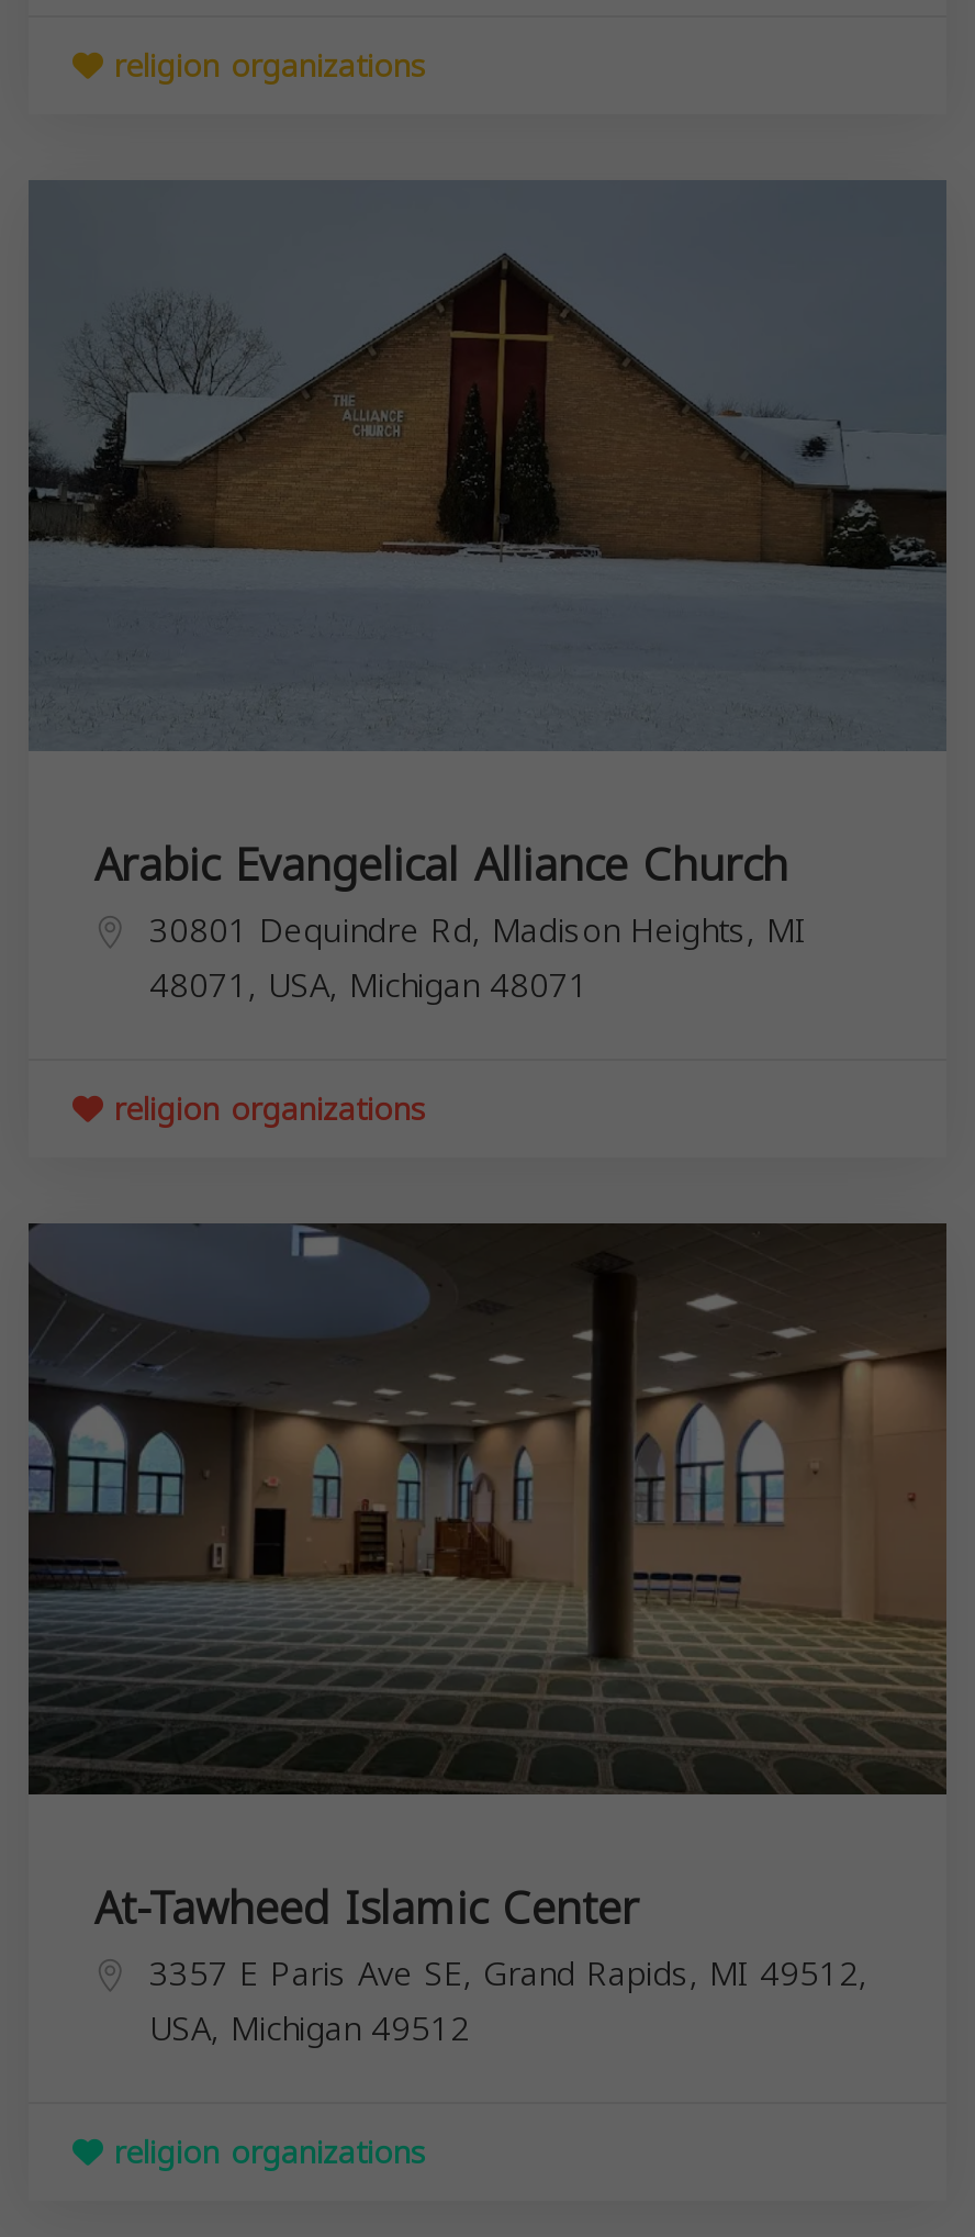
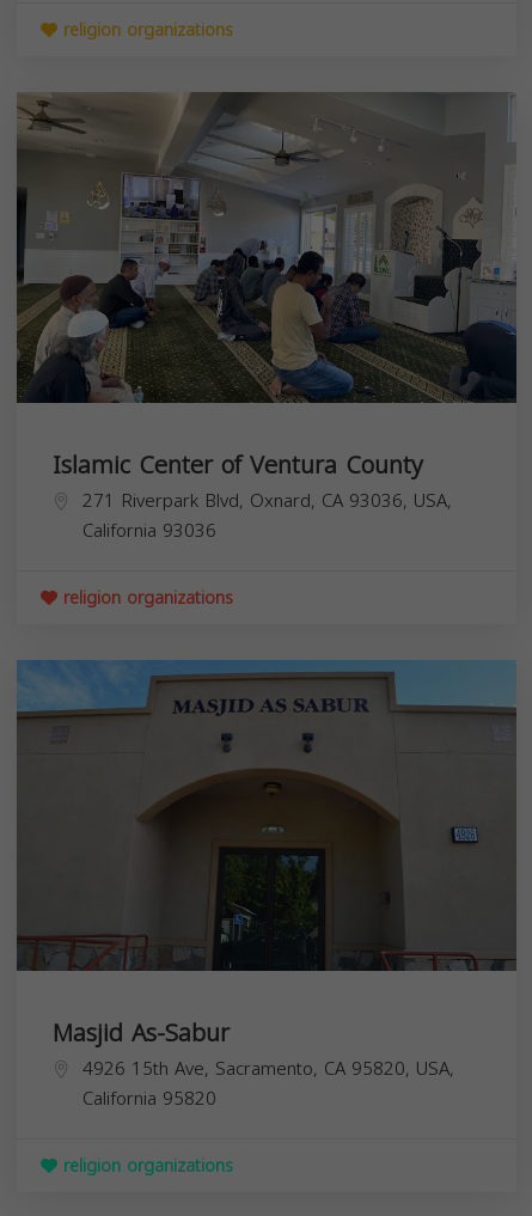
[29,180,949,1016] [image] | Arabic Evangelical Alliance Church | 30801 Dequindre Rd, Madison Heights, MI | 48071, USA, Michigan 48071 -> [16,92,518,547] [image] | Islamic Center of Ventura County | 271 Riverpark Blvd, Oxnard, CA 93036, USA, | California 93036
[26,1221,949,2060] [image] | At-Tawheed Islamic Center | 3357 E Paris Ave SE, Grand Rapids, MI 49512, | USA, Michigan 49512 -> [16,659,516,1115] [image] | Masjid As-Sabur | 4926 15th Ave, Sacramento, CA 95820, USA, | California 95820

